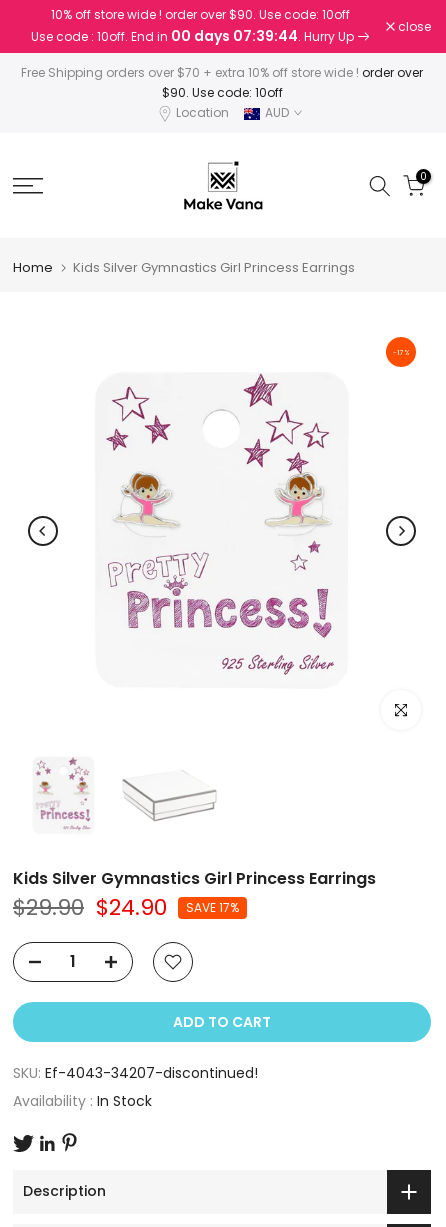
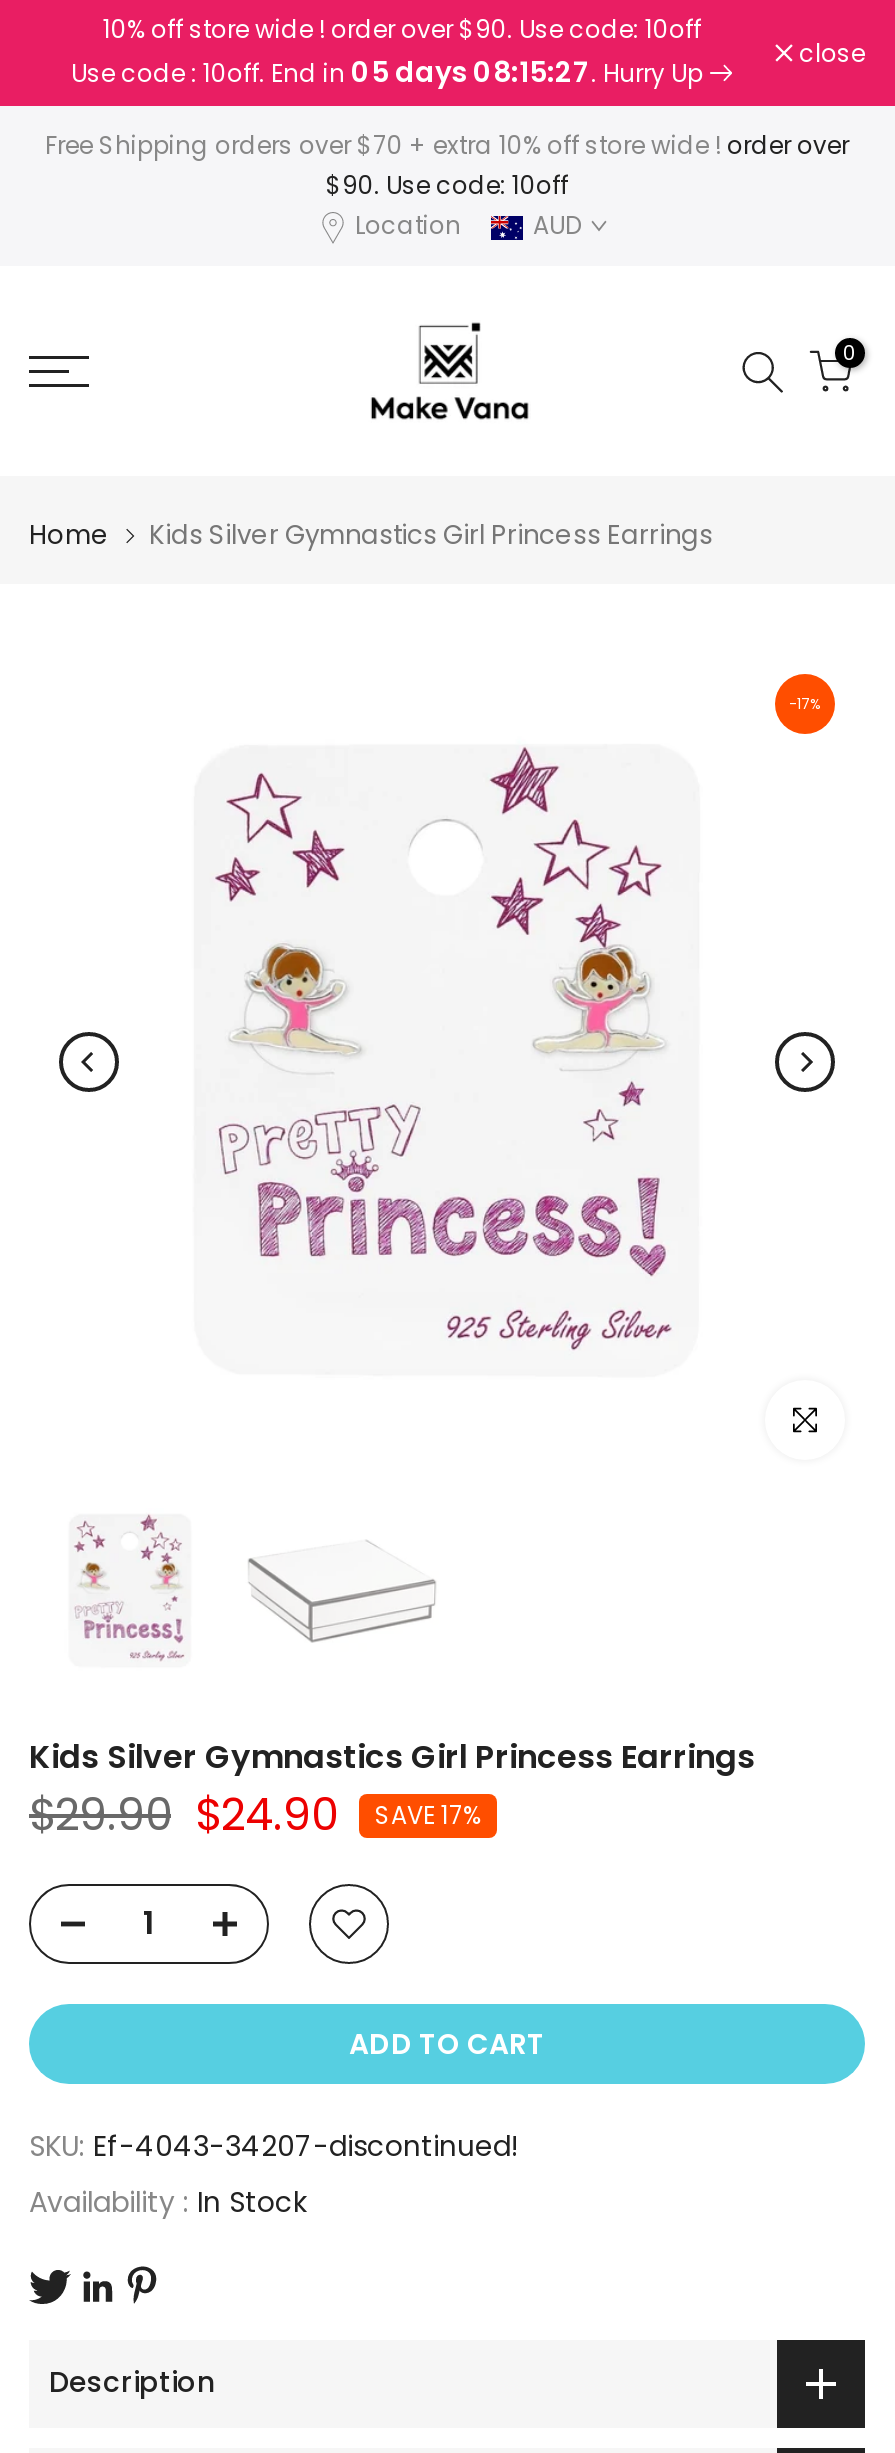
[30,26,356,46] Use code : 10off. End in 00 days 07:39:44. Hurry Up -> [71,52,709,92] Use code : 10off. End in 05 days 08:15:27. Hurry Up

